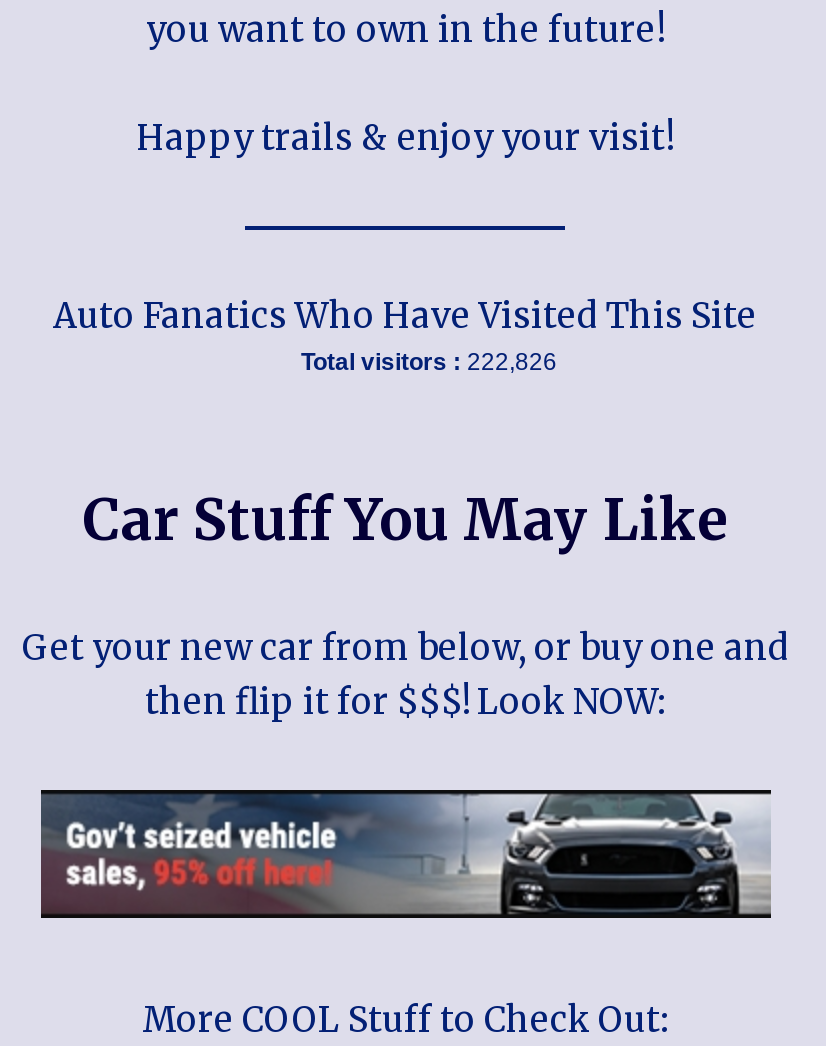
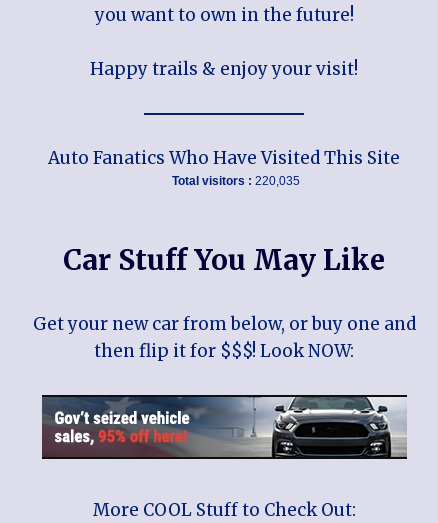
[301,347,557,375] Total visitors : 222,826 -> [172,174,300,188] Total visitors : 220,035

